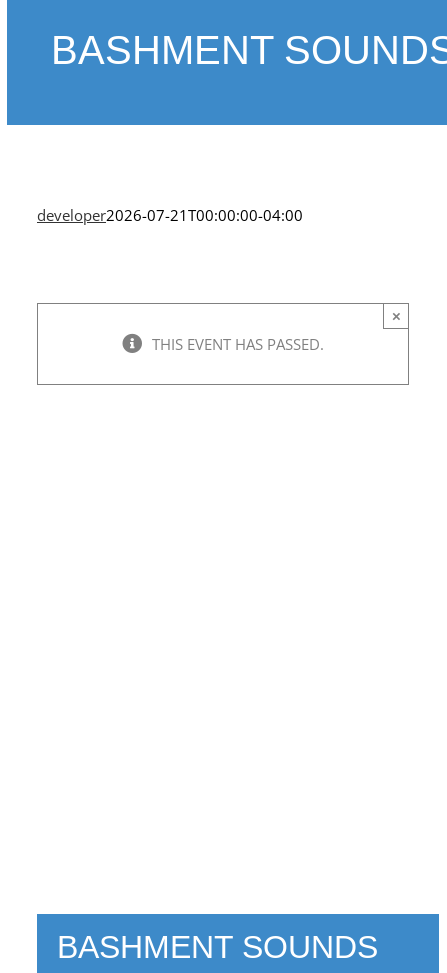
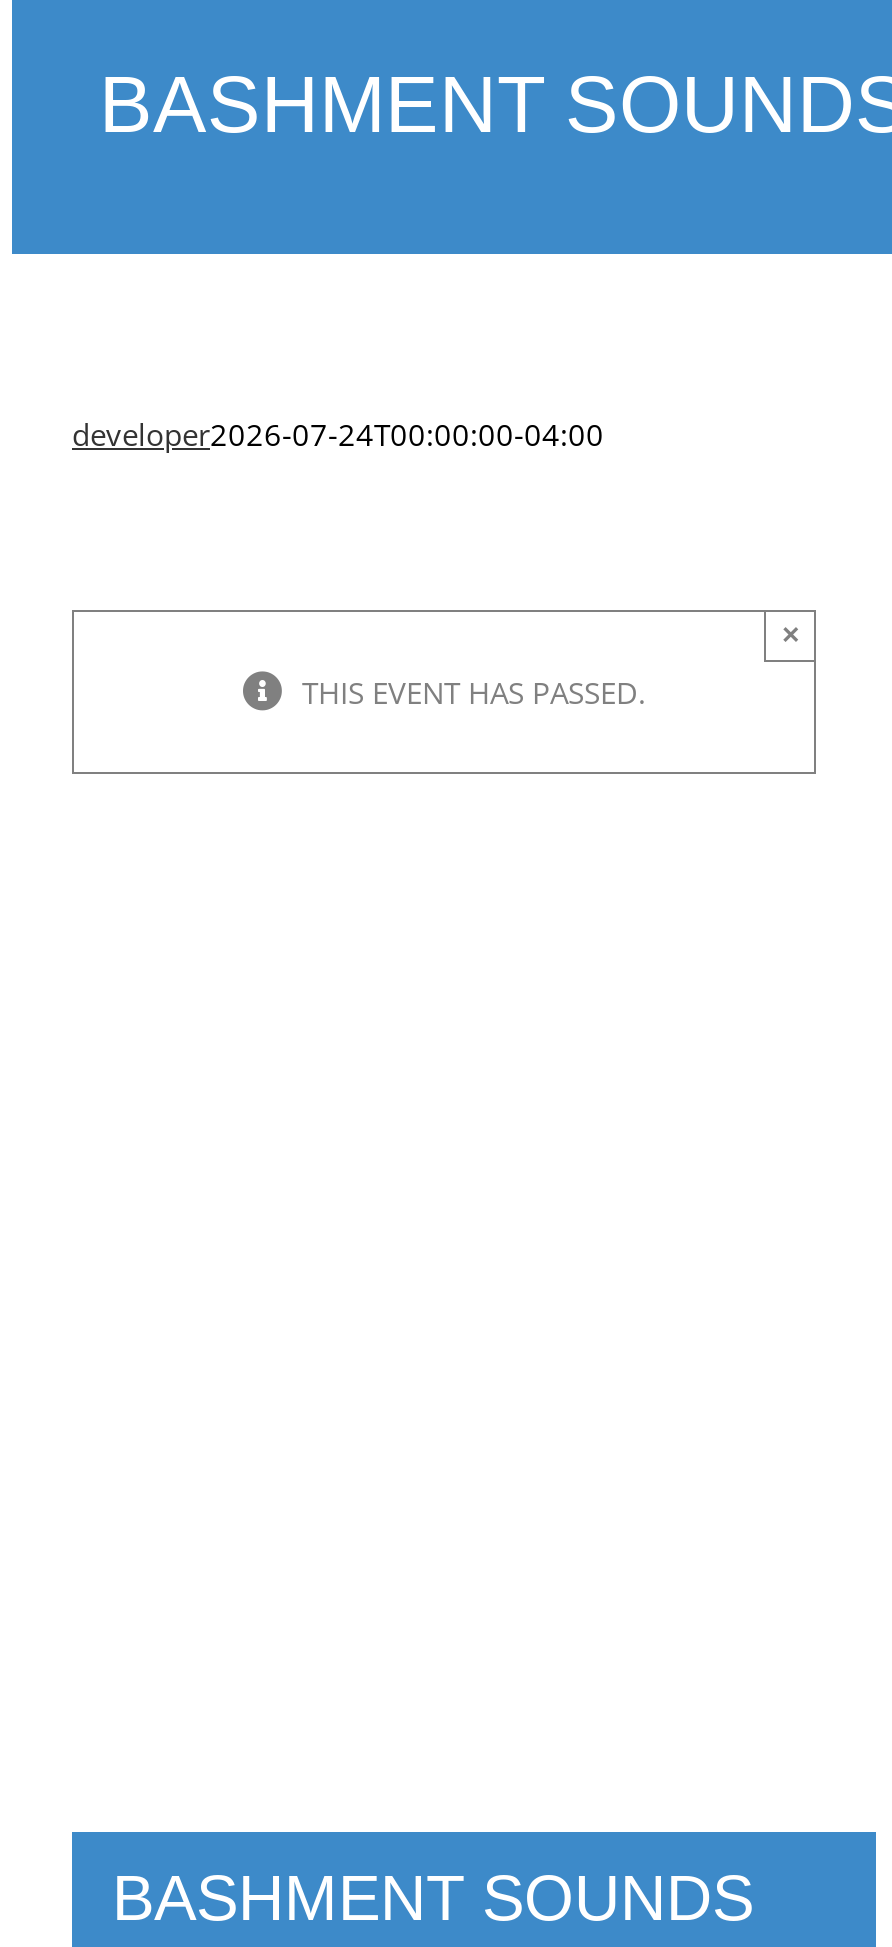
[37,205,303,225] developer2026-07-21T00:00:00-04:00 -> [72,414,604,454] developer2026-07-24T00:00:00-04:00

